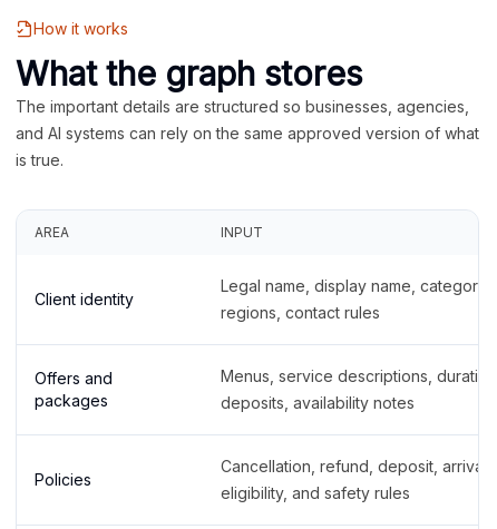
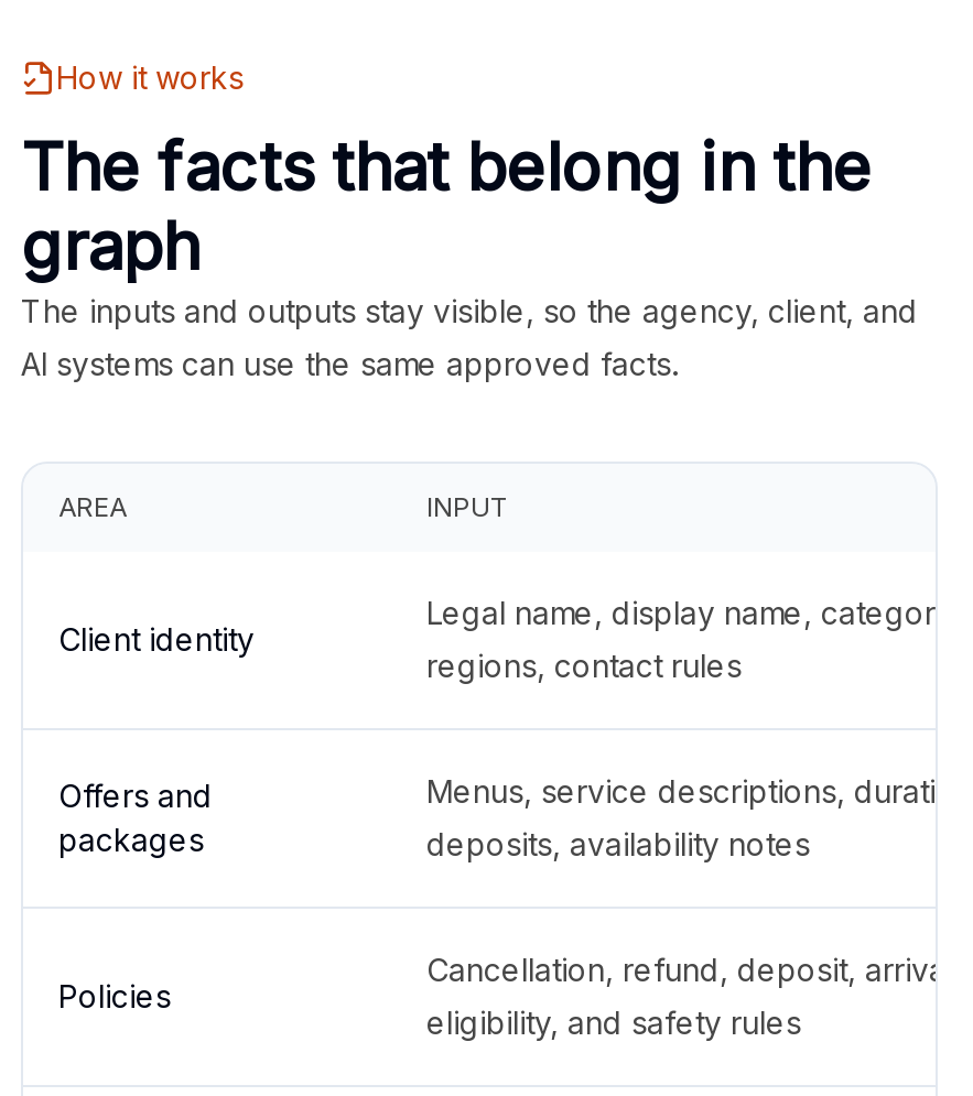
[16,53,479,169] What the graph stores | The important details are structured so businesses, agencies, | and AI systems can rely on the same approved version of what | is true. -> [21,127,918,382] The facts that belong in the | graph | The inputs and outputs stay visible, so the agency, client, and | AI systems can use the same approved facts.

